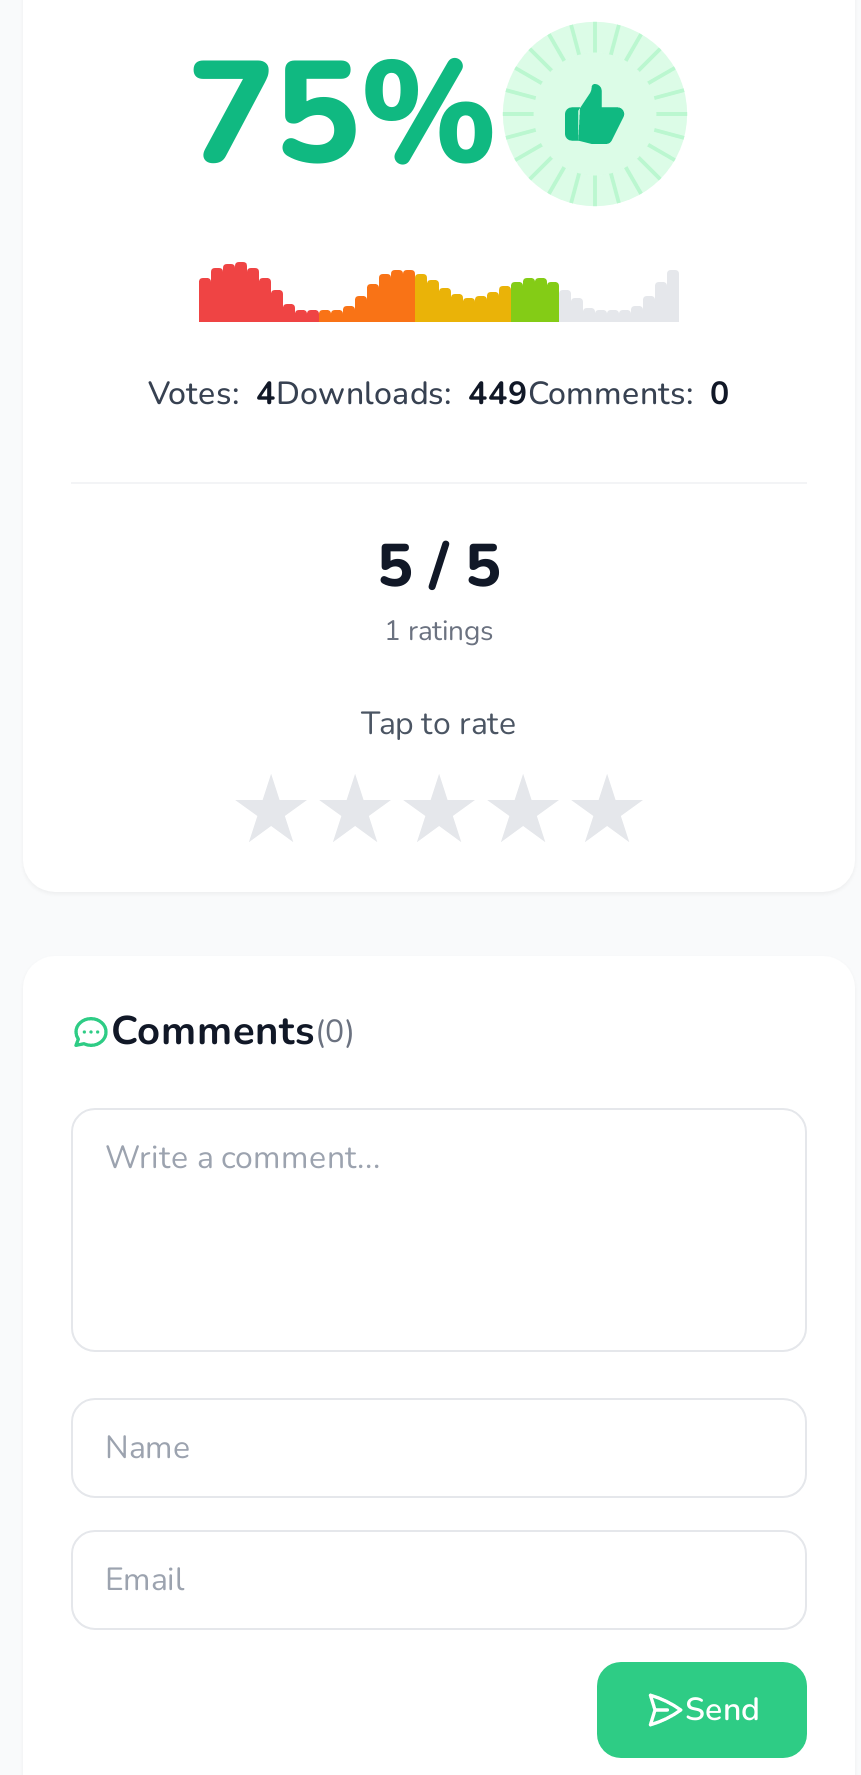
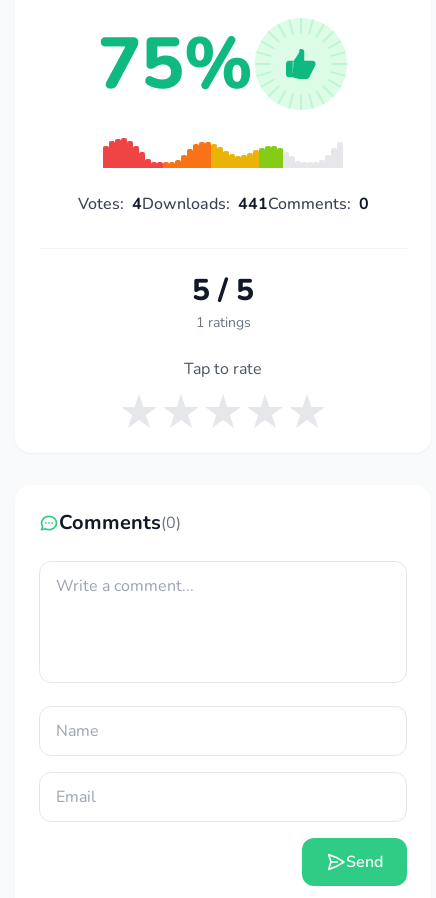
[148,372,730,416] Votes: 4Downloads: 449Comments: 0 -> [77,193,368,215] Votes: 4Downloads: 441Comments: 0

